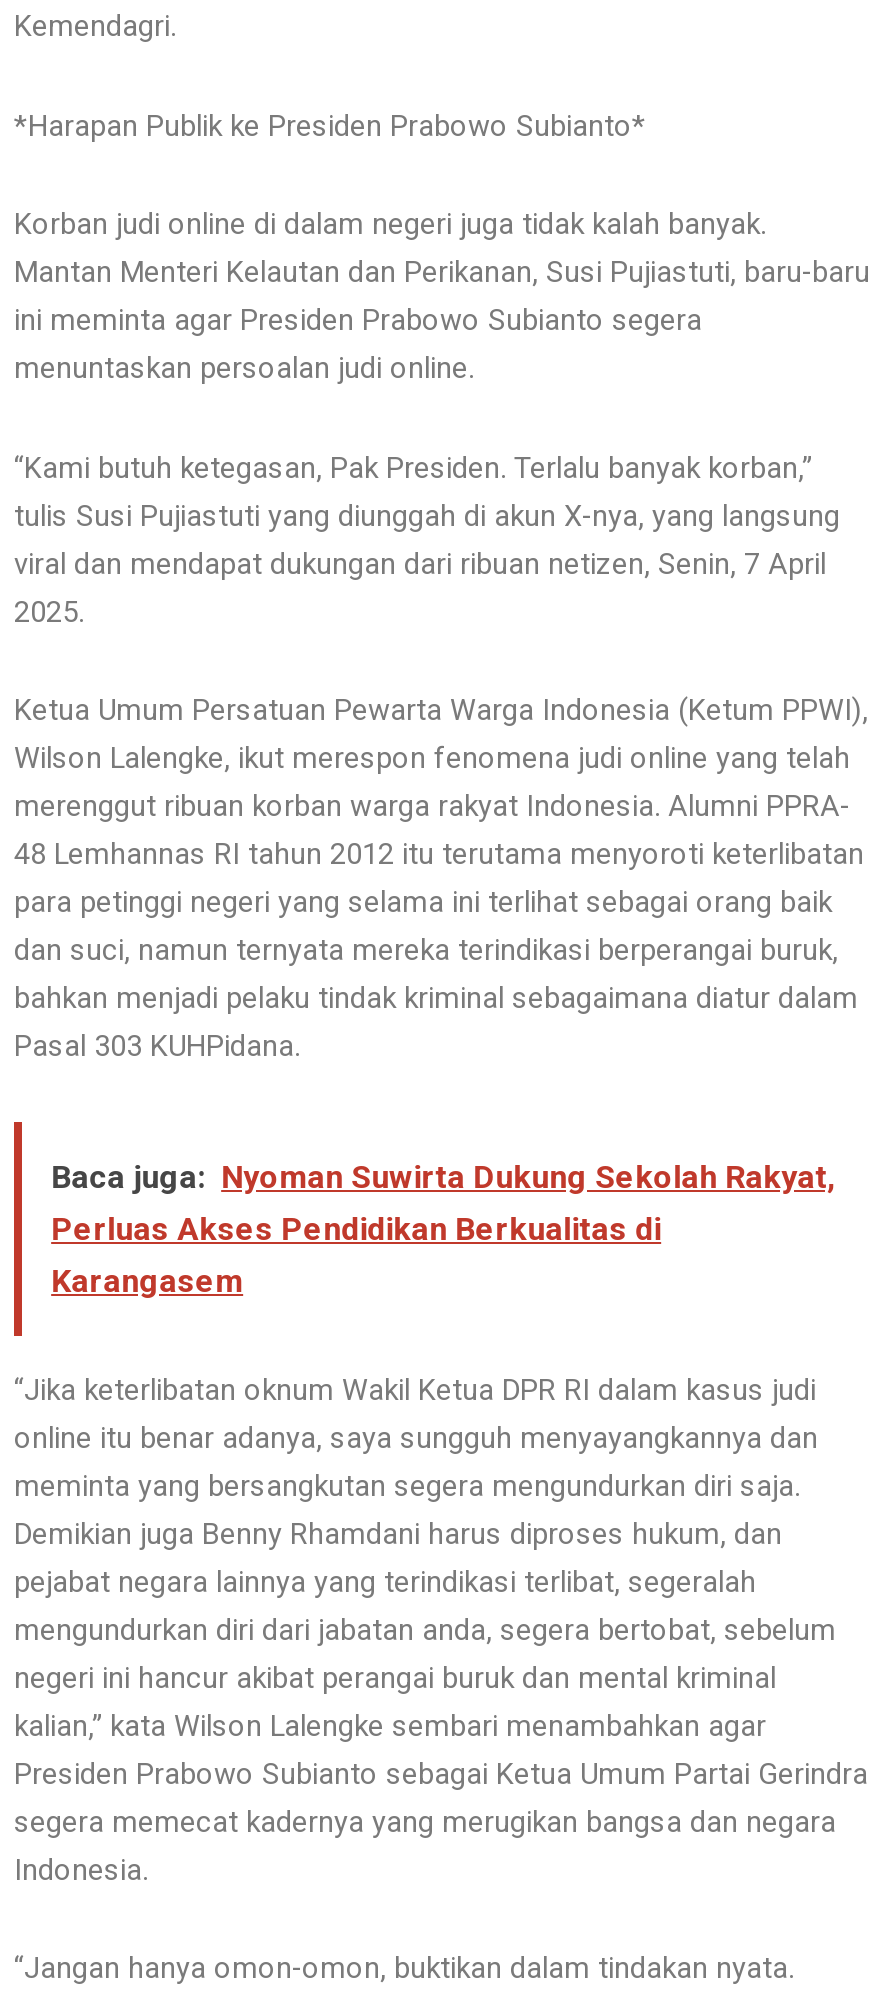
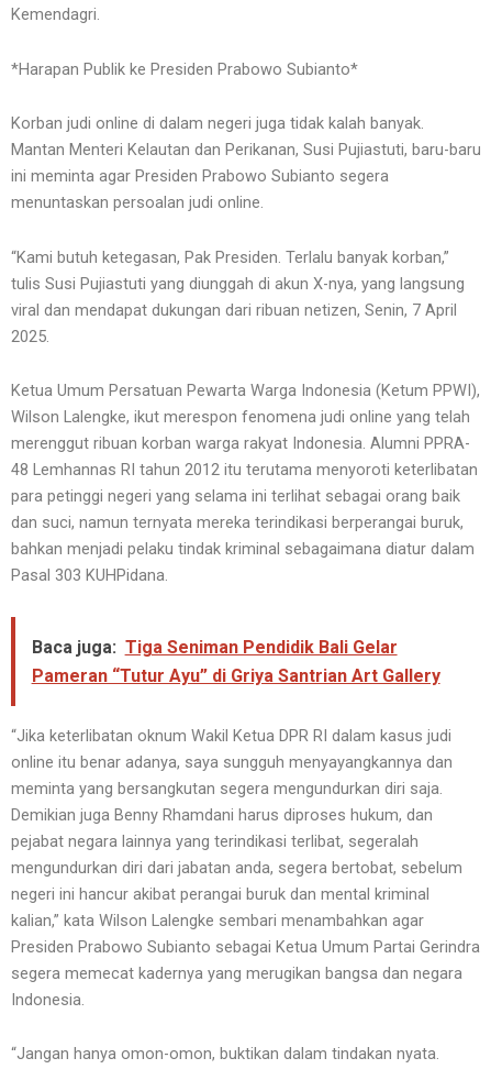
[51,1157,835,1299] Baca juga: Nyoman Suwirta Dukung Sekolah Rakyat, | Perluas Akses Pendidikan Berkualitas di | Karangasem -> [31,636,440,686] Baca juga: Tiga Seniman Pendidik Bali Gelar | Pameran “Tutur Ayu” di Griya Santrian Art Gallery

